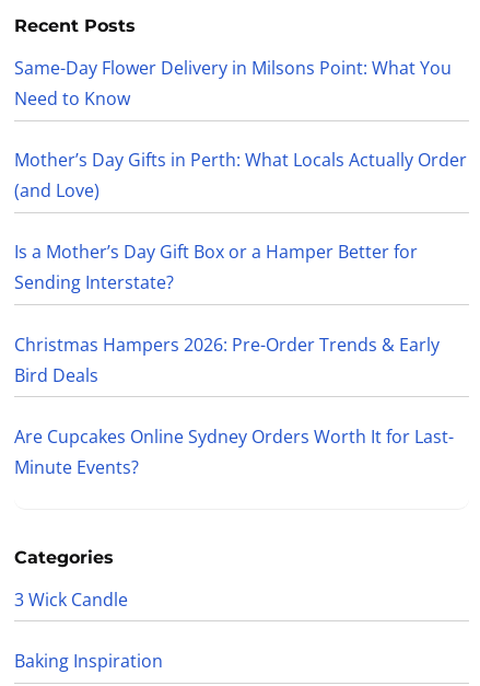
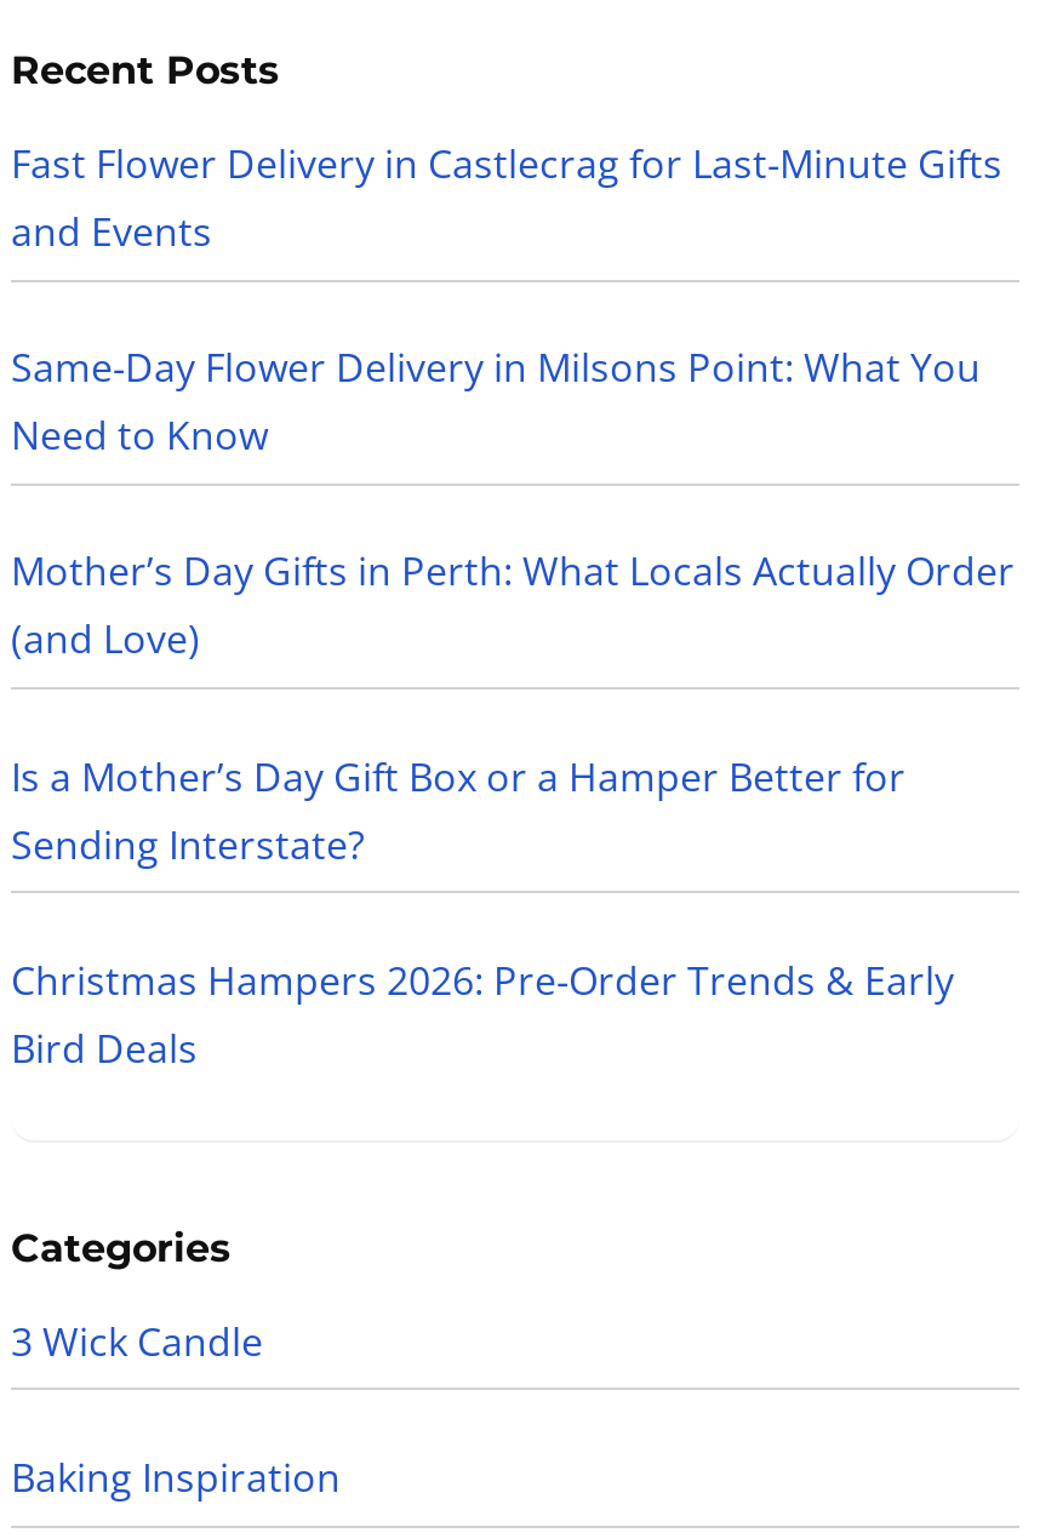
none -> [11,137,1002,258] Fast Flower Delivery in Castlecrag for Last-Minute Gifts | and Events
moved [14,56,467,387] -> [11,341,1015,1075]: Same-Day Flower Delivery in Milsons Point: What You | Need to Know | Mother’s Day Gifts in Perth: What Locals Actually Order | (and Love) | Is a Mother’s Day Gift Box or a Hamper Better for | Sending Interstate? | Christmas Hampers 2026: Pre-Order Trends & Early | Bird Deals
[14,424,454,479] Are Cupcakes Online Sydney Orders Worth It for Last- | Minute Events? -> none

